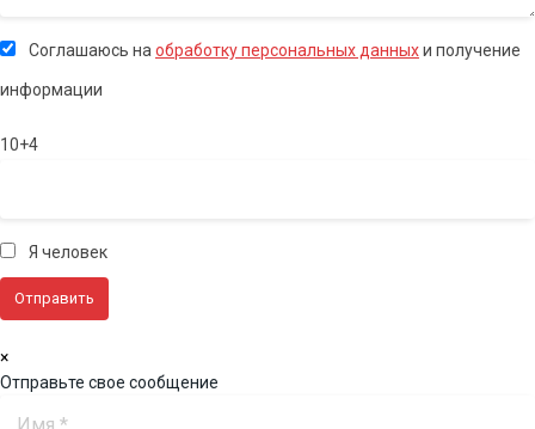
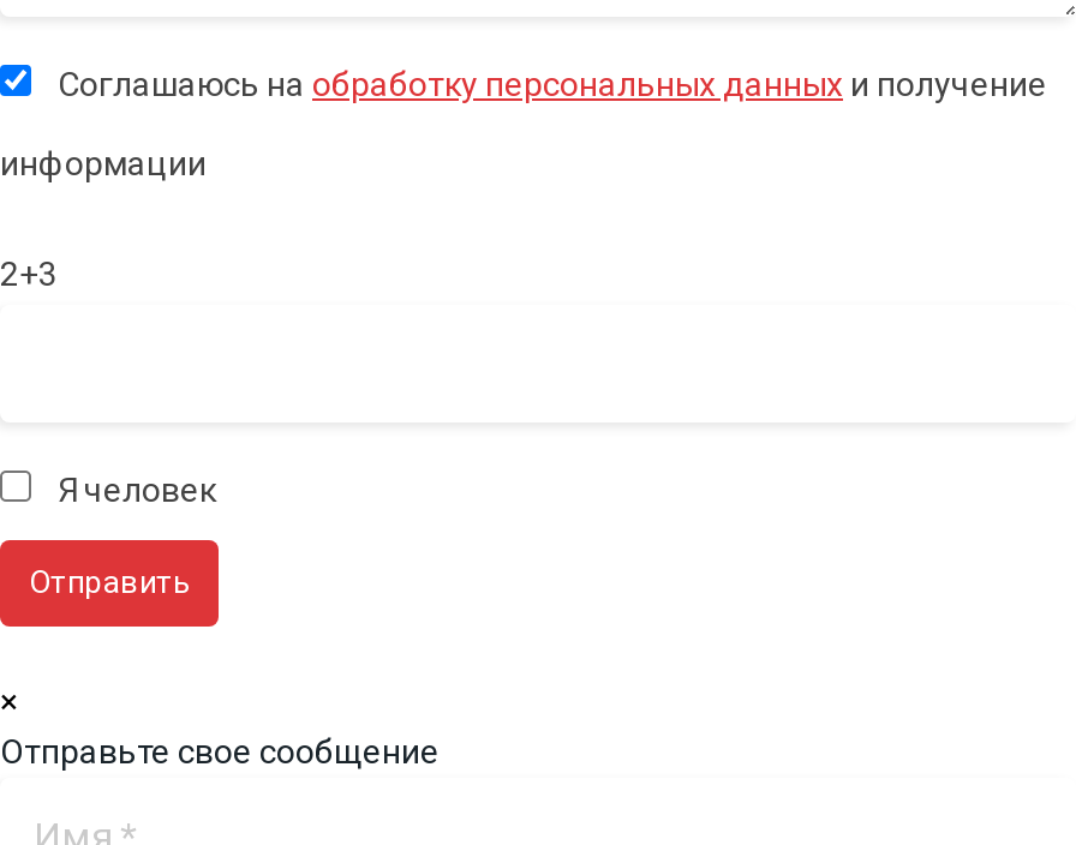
[0,135,38,154] 10+4 -> [0,254,58,293] 2+3

